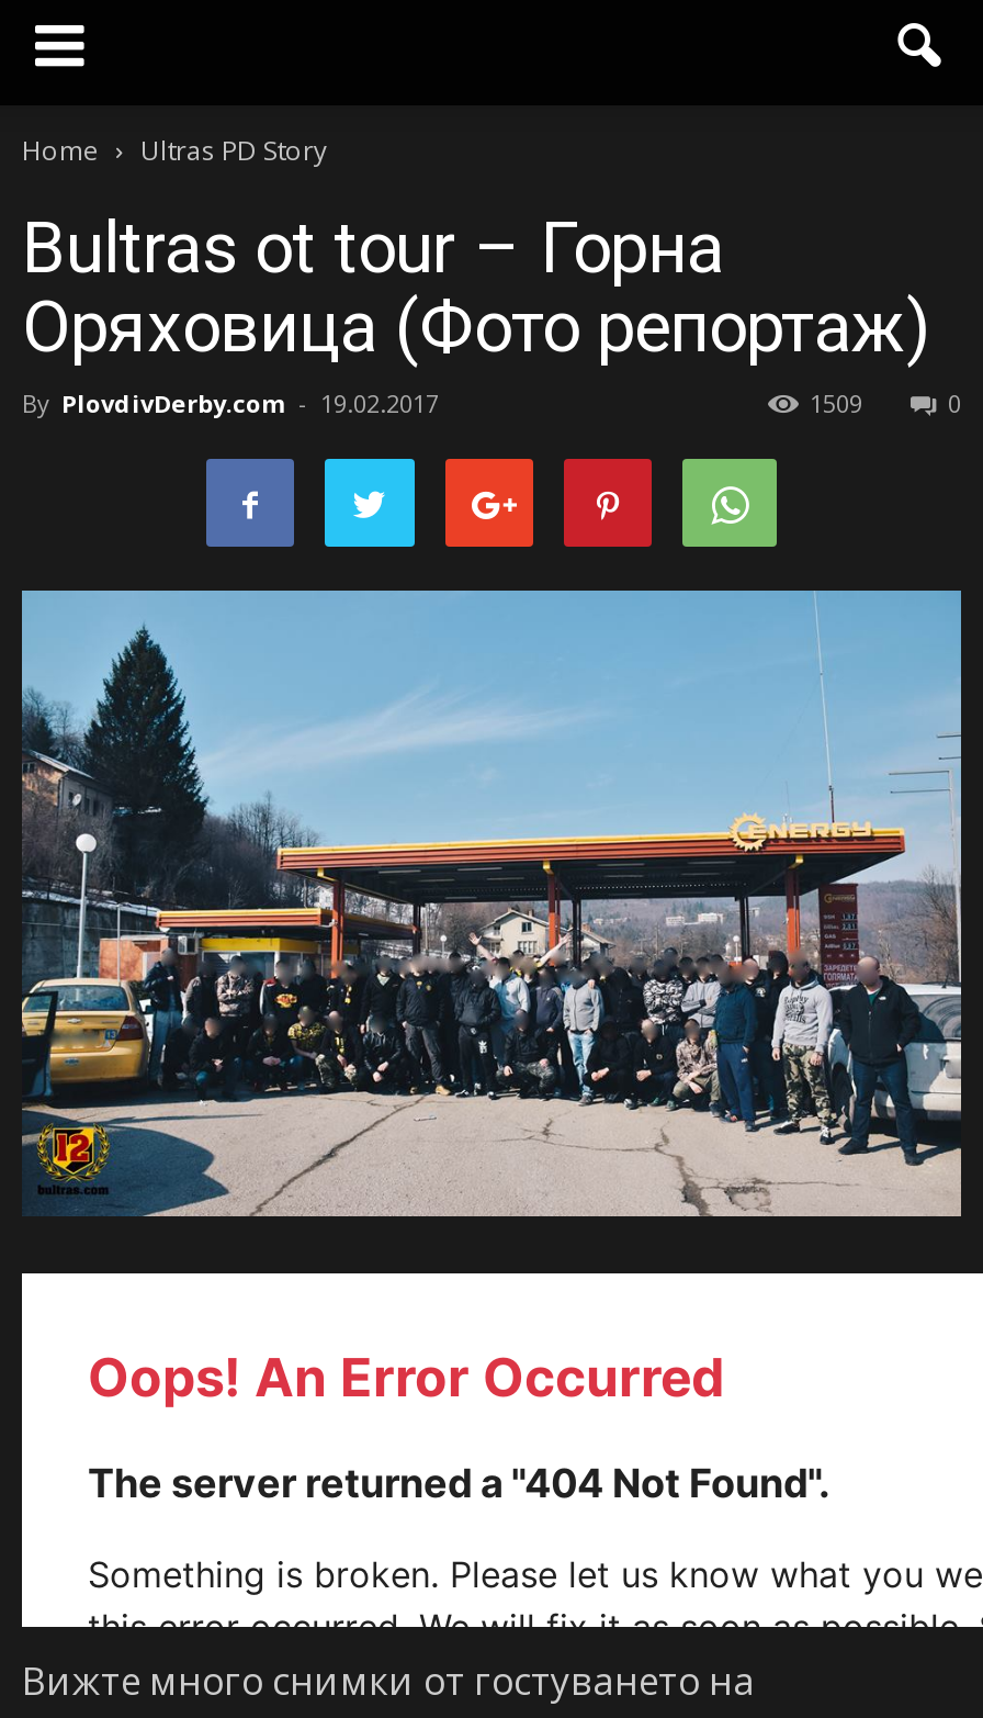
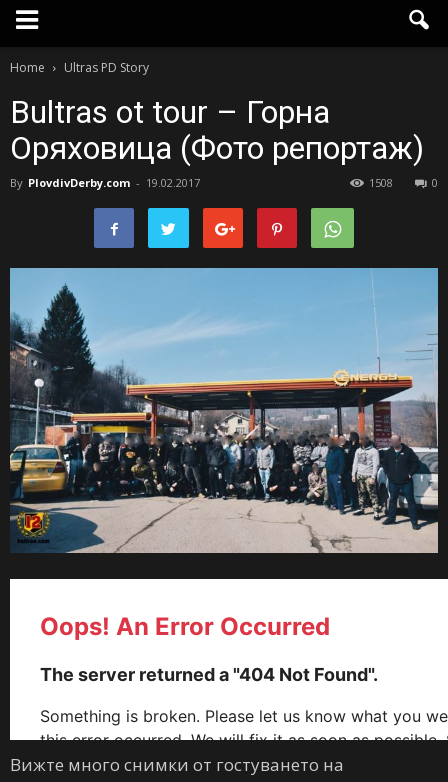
[810,386,862,419] 1509 -> [369,175,393,190] 1508

